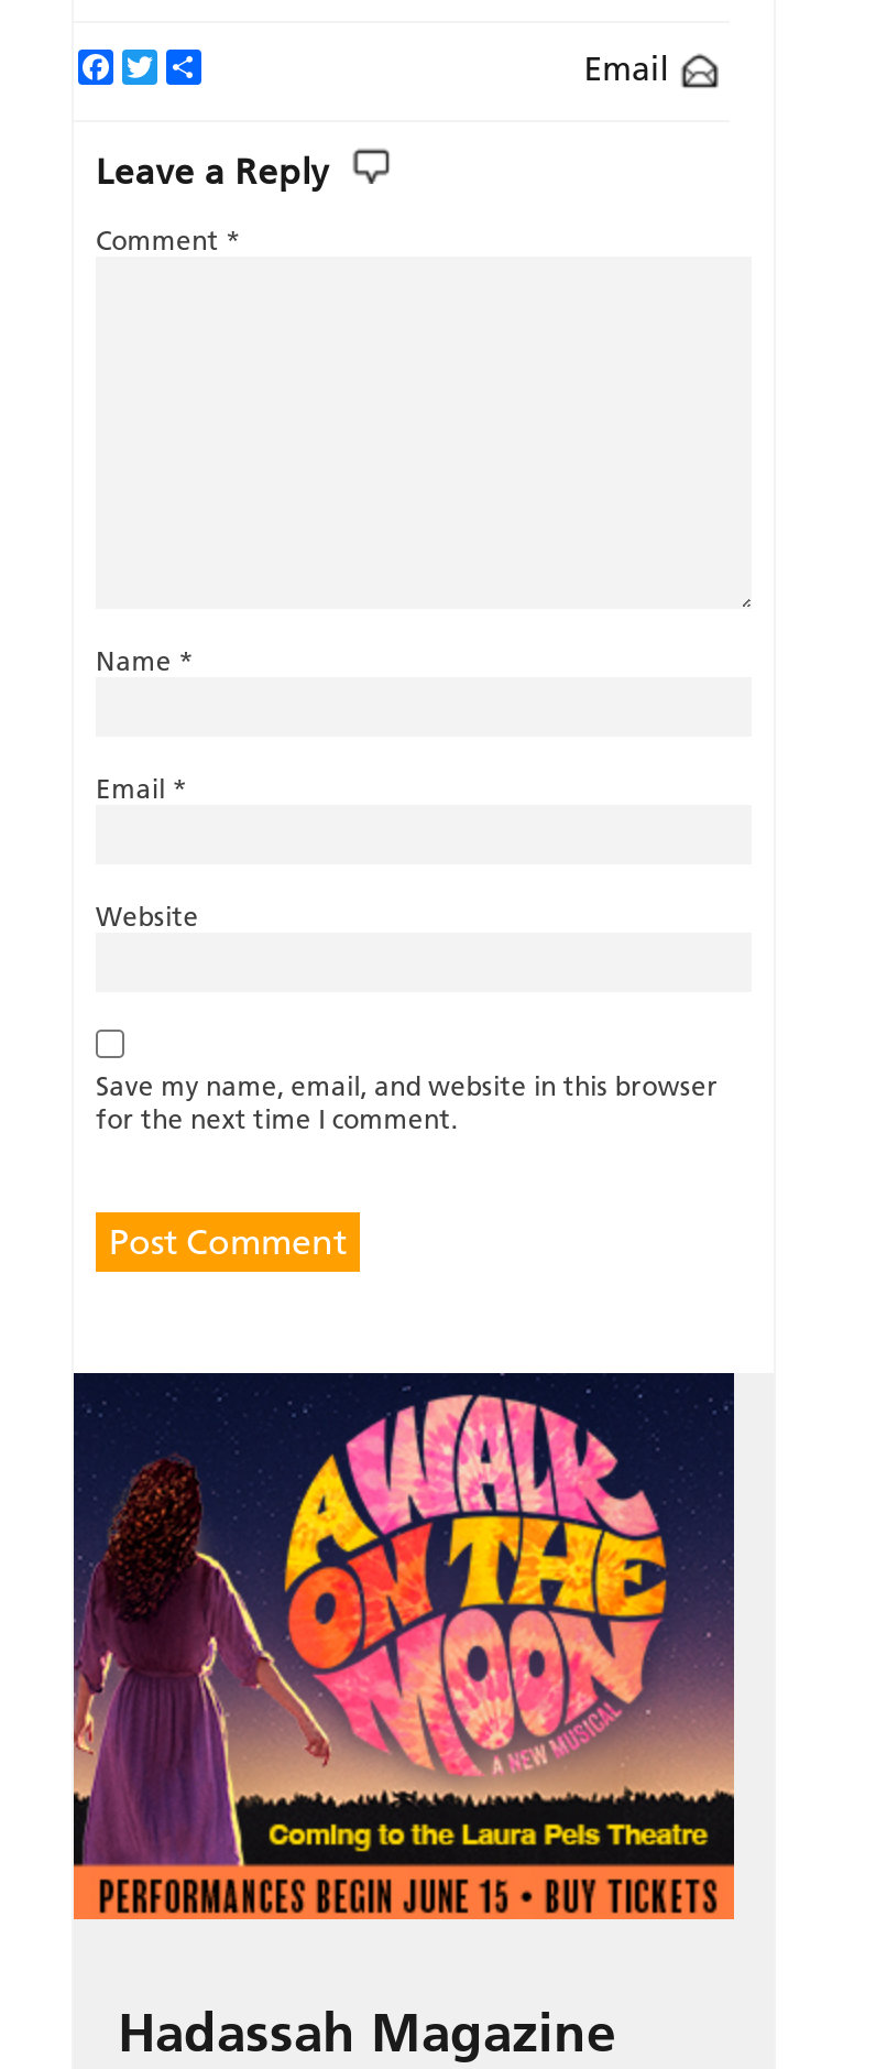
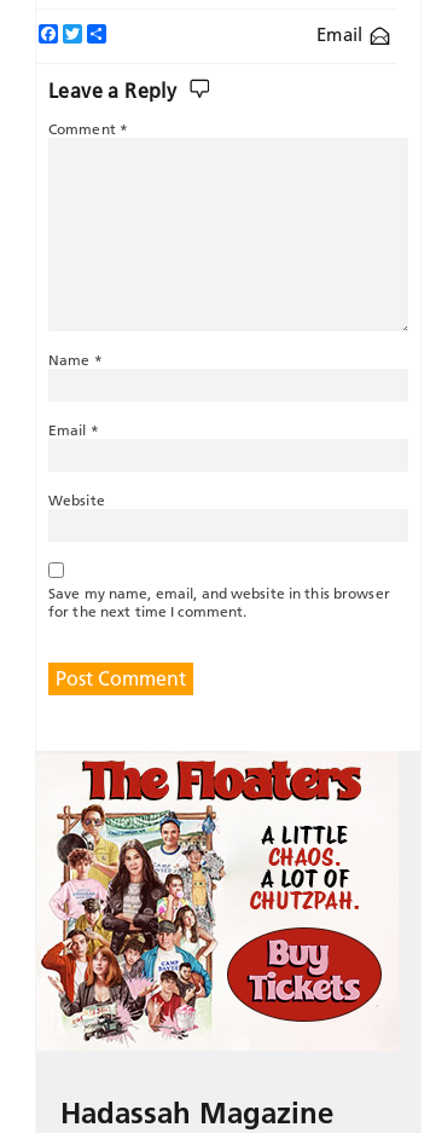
[72,1371,736,1921] [image] -> [36,751,399,1051] [image]

